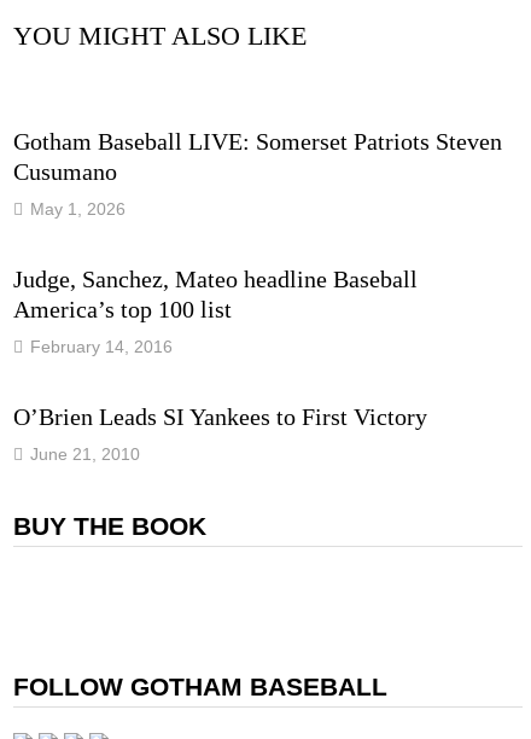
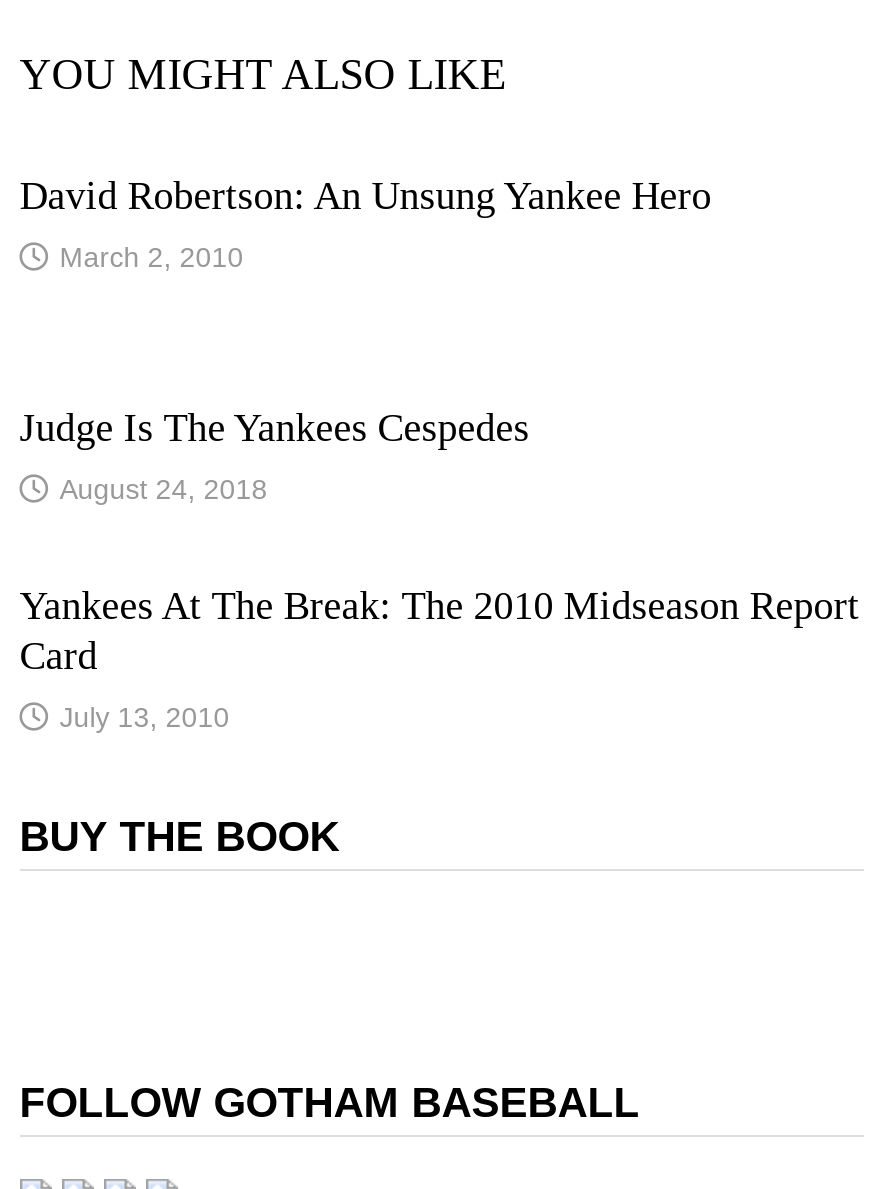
[13,128,502,185] Gotham Baseball LIVE: Somerset Patriots Steven | Cusumano -> [20,173,712,217] David Robertson: An Unsung Yankee Hero
[30,199,125,219] May 1, 2026 -> [60,241,244,273] March 2, 2010
[13,266,417,322] Judge, Sanchez, Mateo headline Baseball | America’s top 100 list -> [20,405,530,449] Judge Is The Yankees Cespedes
[30,337,172,356] February 14, 2016 -> [60,473,268,505] August 24, 2018
[13,403,427,430] O’Brien Leads SI Yankees to First Victory -> [20,583,860,677] Yankees At The Break: The 2010 Midseason Report | Card
[30,444,140,464] June 21, 2010 -> [60,701,230,733] July 13, 2010

